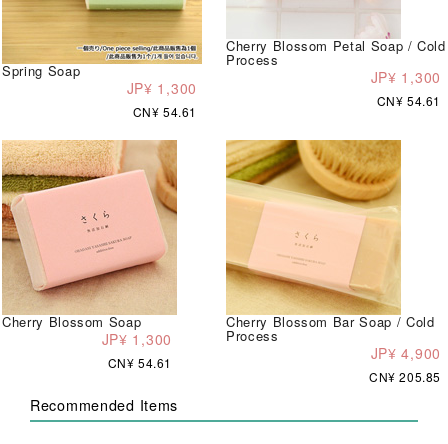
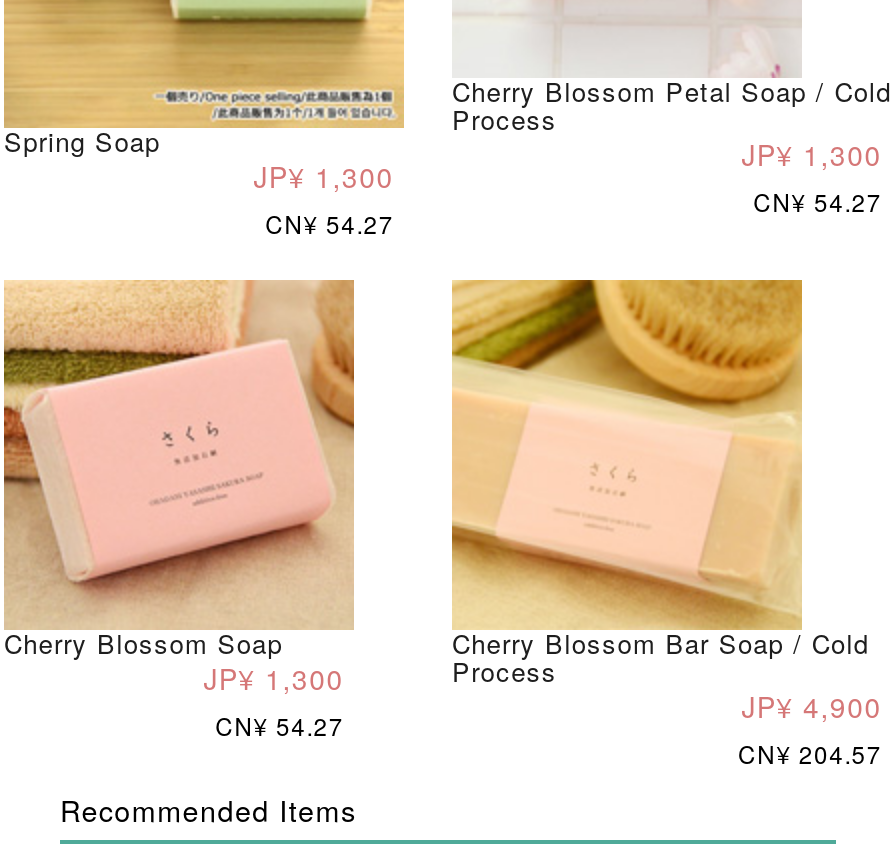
[377,92,441,109] CN¥ 54.61 -> [753,183,882,217] CN¥ 54.27
[133,103,197,120] CN¥ 54.61 -> [265,205,394,239] CN¥ 54.27
[108,354,172,371] CN¥ 54.61 -> [215,707,344,741] CN¥ 54.27
[369,368,441,385] CN¥ 205.85 -> [738,735,882,769] CN¥ 204.57

